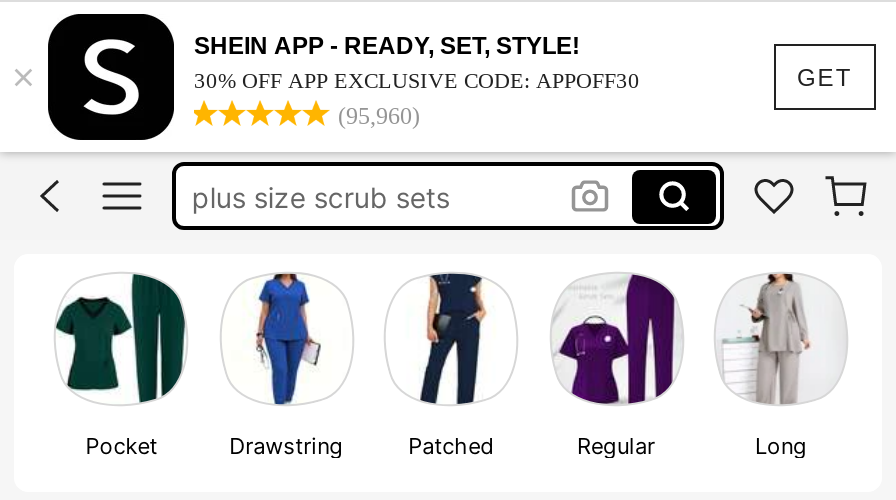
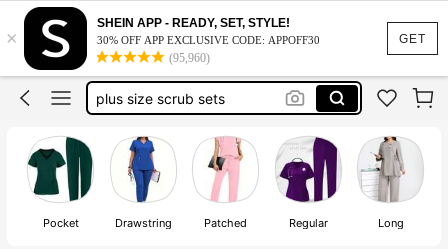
[416,280,482,406] [image] -> [207,140,240,202] [image]

